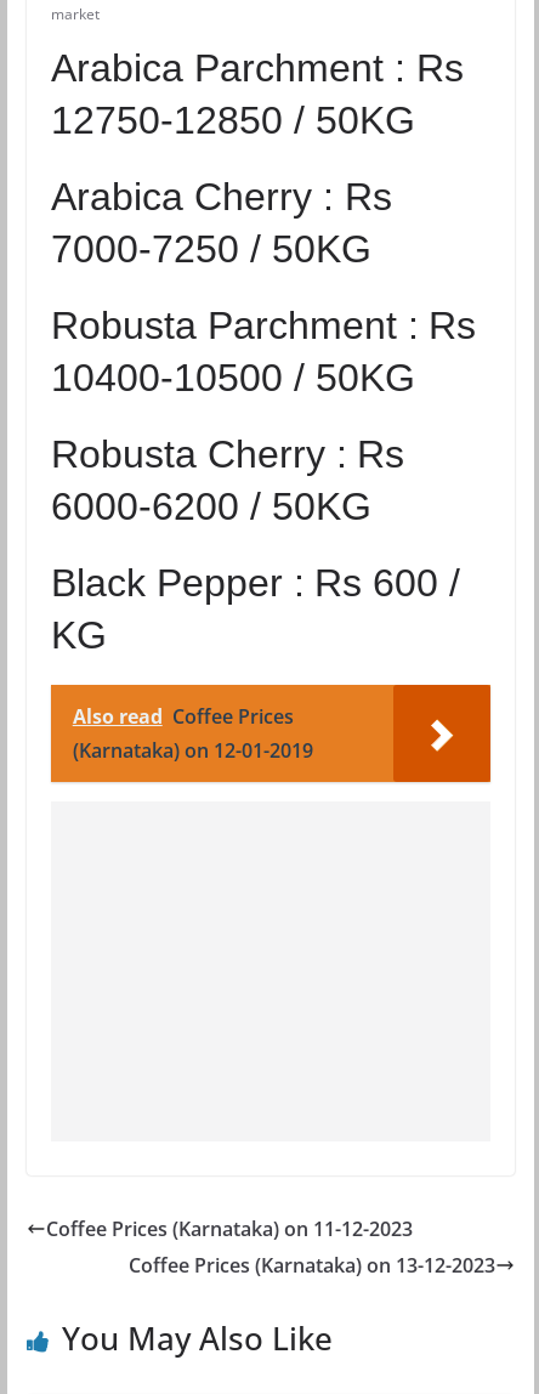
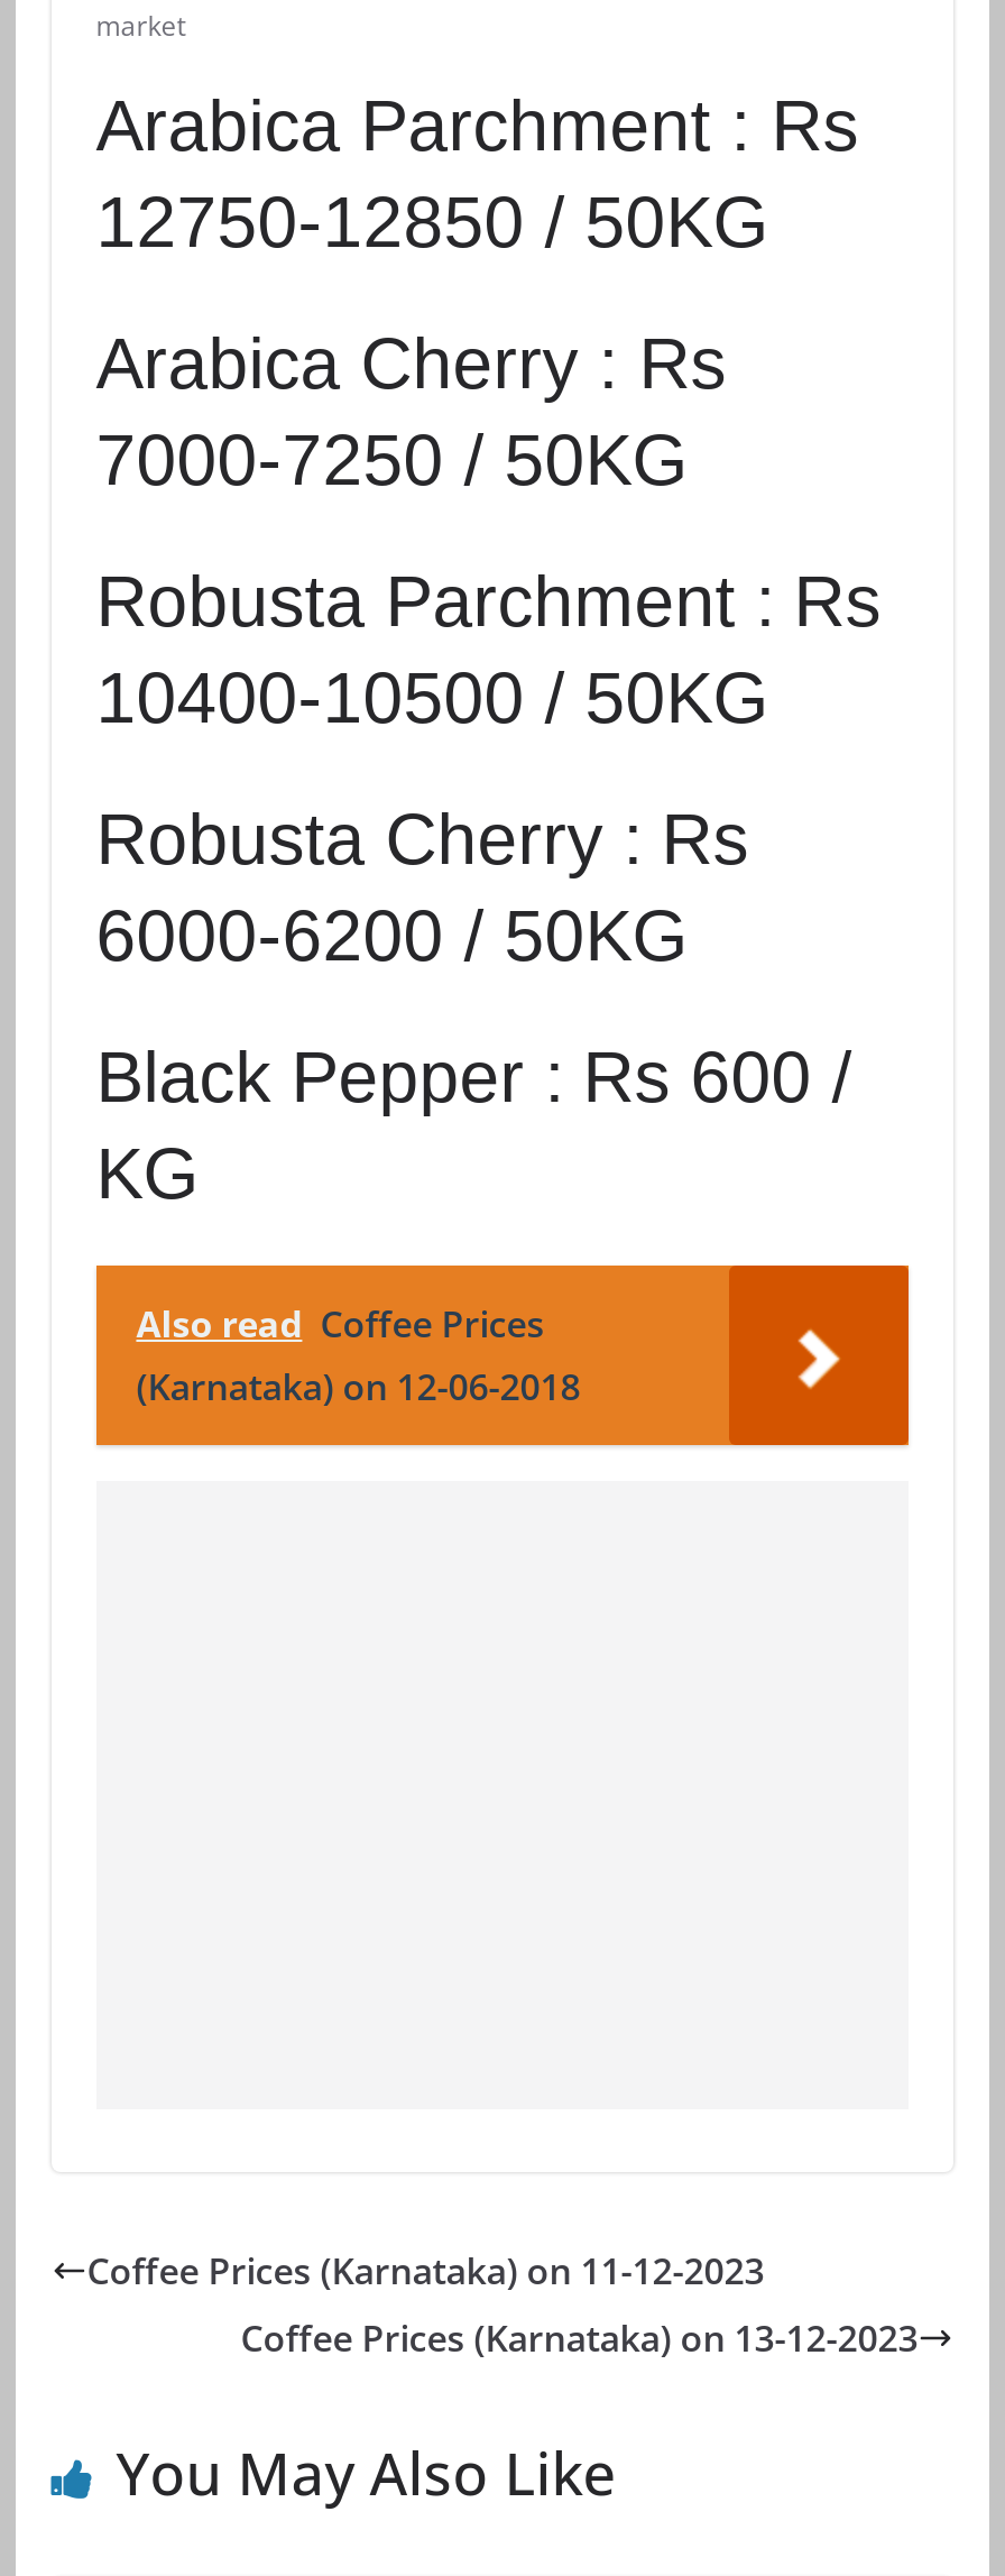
[72,737,313,764] (Karnataka) on 12-01-2019 -> [136,1362,580,1411] (Karnataka) on 12-06-2018

